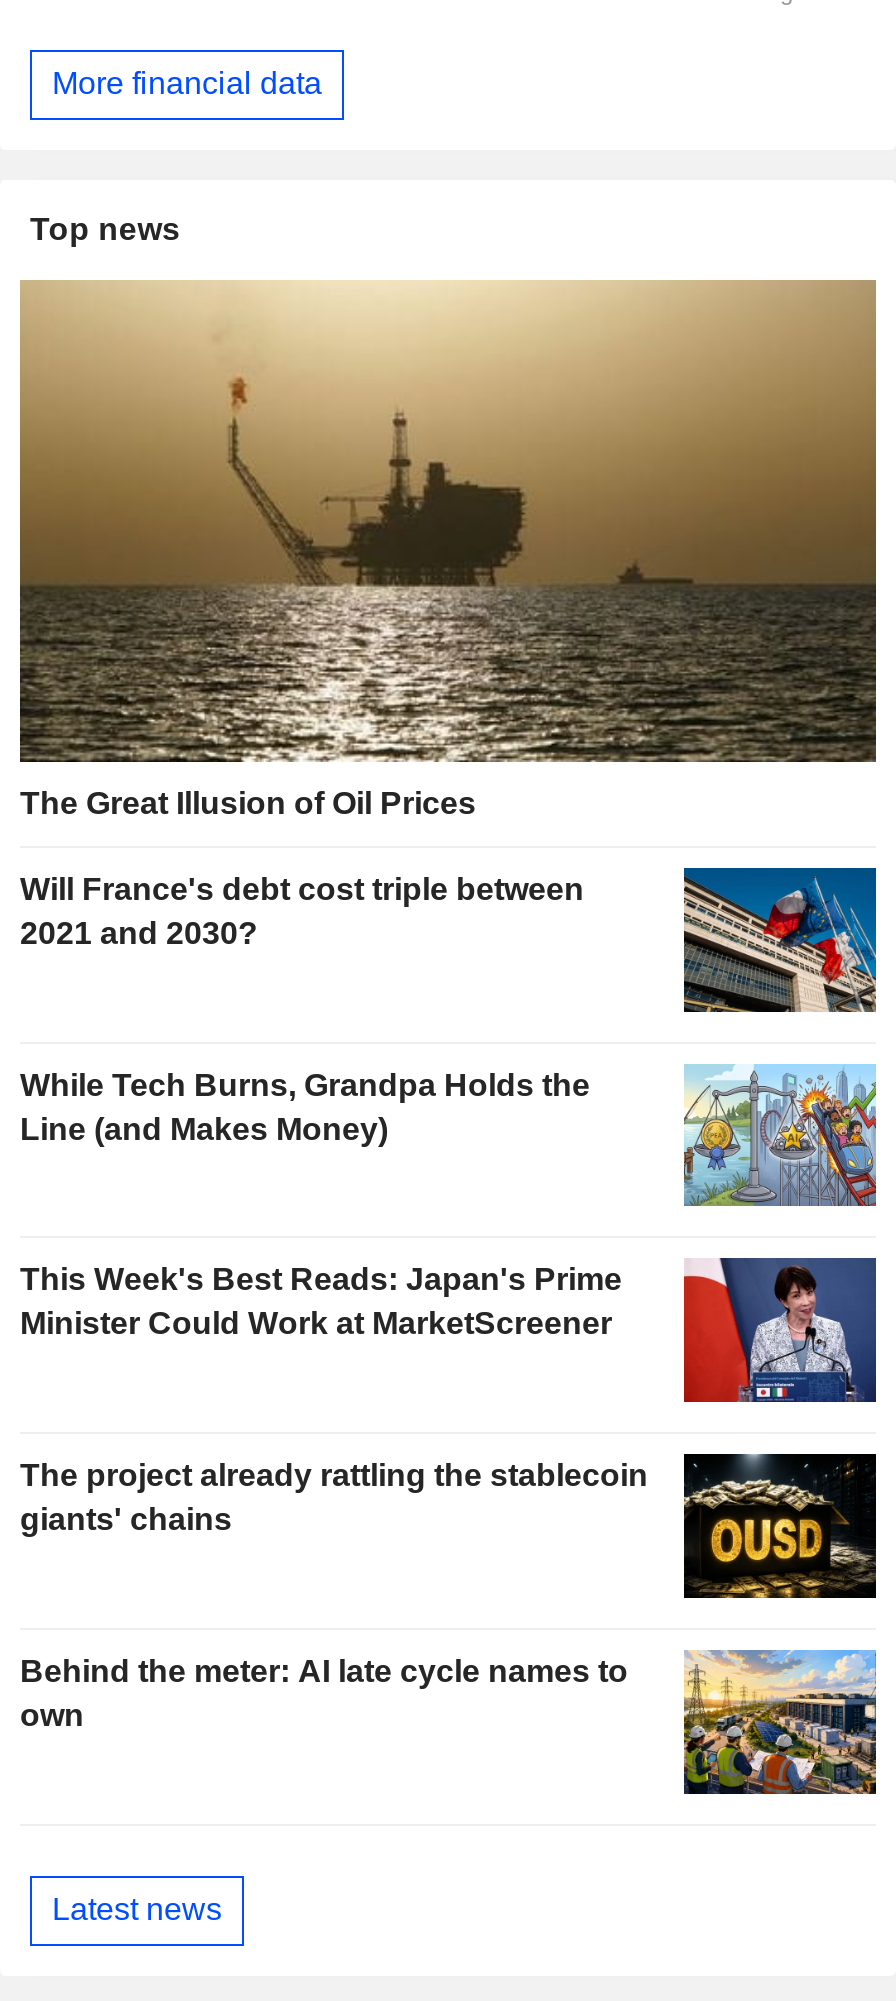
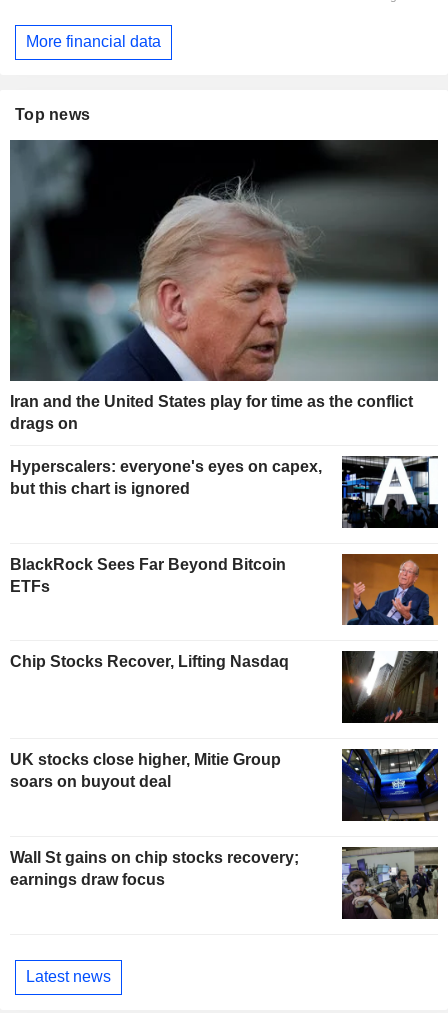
[18,278,878,820] [image] | The Great Illusion of Oil Prices -> [9,139,439,432] [image] | Iran and the United States play for time as the conflict | drags on
[20,872,584,950] Will France's debt cost triple between | 2021 and 2030? -> [10,458,322,497] Hyperscalers: everyone's eyes on capex, | but this chart is ignored
[682,866,878,1014] [image] -> [342,455,439,529] [image]
[20,1067,590,1145] While Tech Burns, Grandpa Holds the | Line (and Makes Money) -> [10,556,286,595] BlackRock Sees Far Beyond Bitcoin | ETFs
[684,1064,878,1208] [image] -> [341,553,439,626] [image]
[20,1263,622,1341] This Week's Best Reads: Japan's Prime | Minister Could Work at MarketScreener -> [10,653,289,670] Chip Stocks Recover, Lifting Nasdaq
[682,1256,878,1404] [image] -> [341,650,439,724] [image]
[20,1458,648,1536] The project already rattling the stablecoin | giants' chains -> [10,751,281,790] UK stocks close higher, Mitie Group | soars on buyout deal
[682,1452,878,1600] [image] -> [341,748,439,822] [image]
[20,1654,628,1732] Behind the meter: AI late cycle names to | own -> [10,849,299,888] Wall St gains on chip stocks recovery; | earnings draw focus
[684,1648,878,1796] [image] -> [341,846,438,919] [image]

